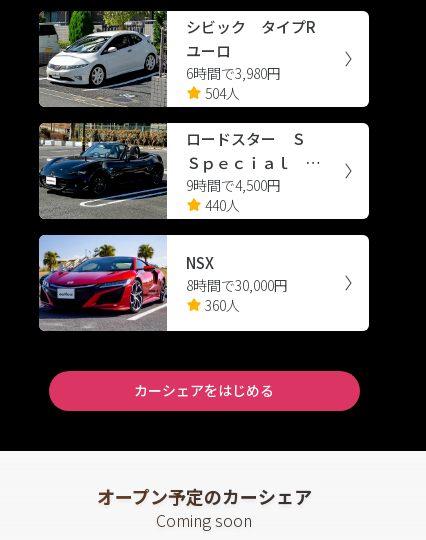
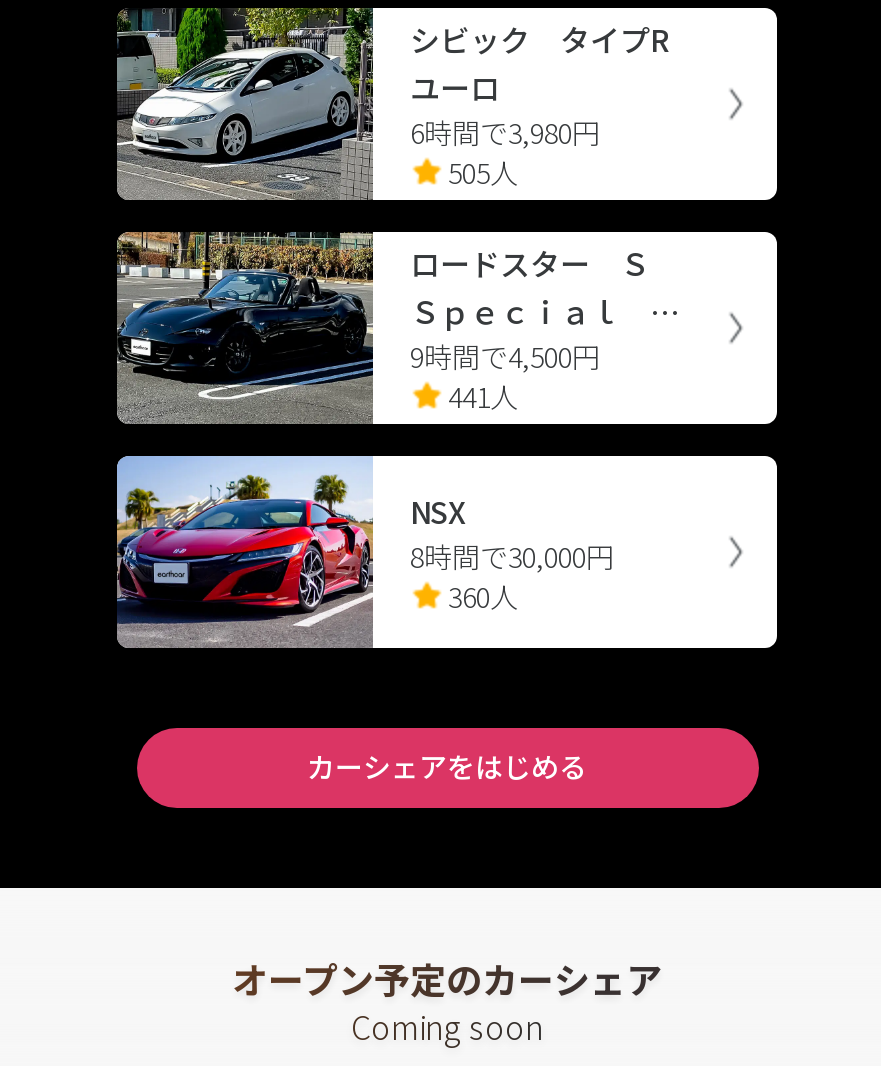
[201,83,239,103] 504人 -> [442,152,518,192] 505人
[201,195,239,215] 440人 -> [442,376,518,416] 441人

